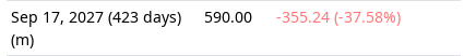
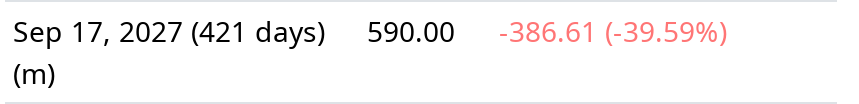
[11,6,181,27] Sep 17, 2027 (423 days) -> [13,12,325,50] Sep 17, 2027 (421 days)
[276,6,401,27] -355.24 (-37.58%) -> [499,12,727,50] -386.61 (-39.59%)

